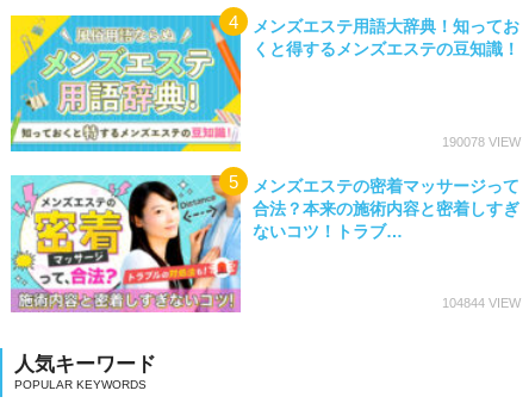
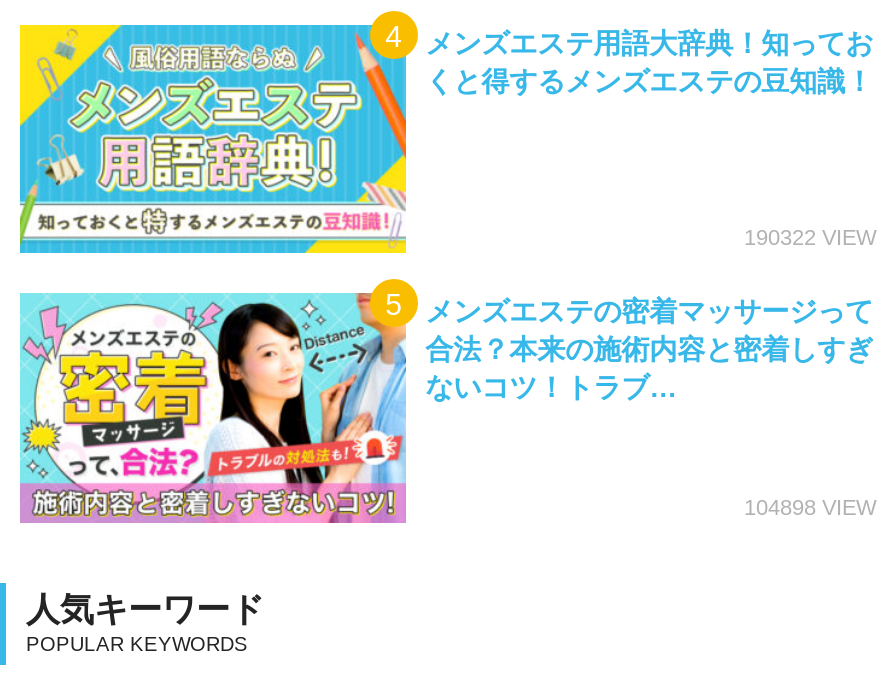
[442,135,485,150] 190078 -> [744,225,816,249] 190322
[442,295,485,310] 104844 -> [744,494,816,518] 104898

